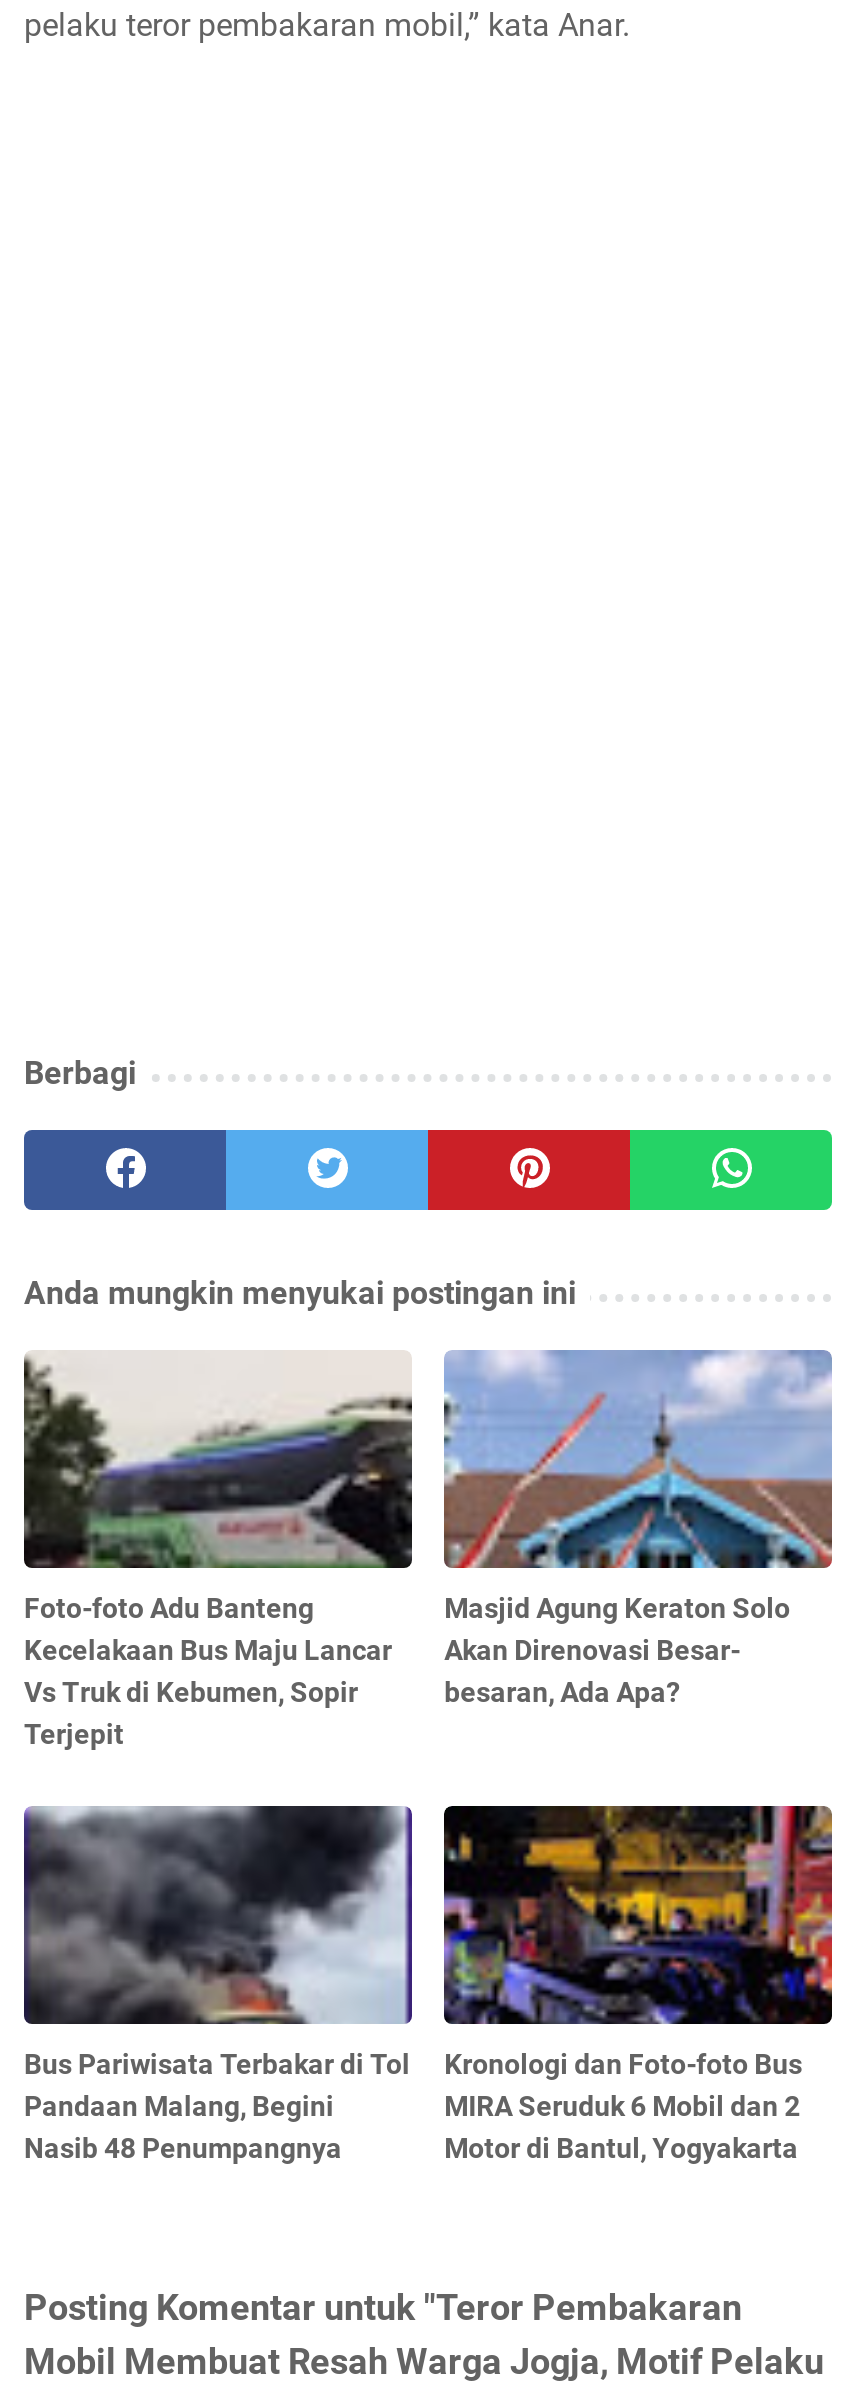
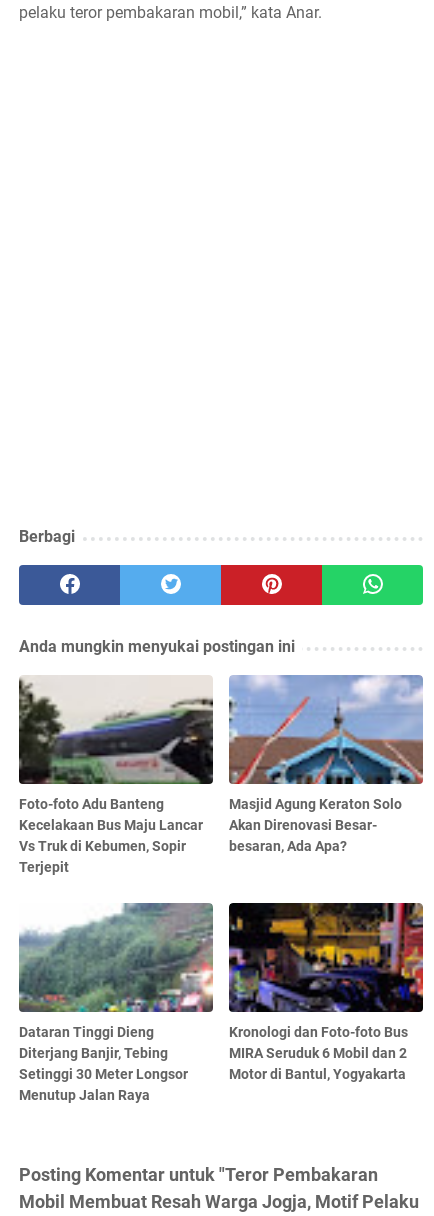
[22,1804,414,2164] [image] | Bus Pariwisata Terbakar di Tol | Pandaan Malang, Begini | Nasib 48 Penumpangnya -> [18,902,214,1103] [image] | Dataran Tinggi Dieng | Diterjang Banjir, Tebing | Setinggi 30 Meter Longsor | Menutup Jalan Raya

